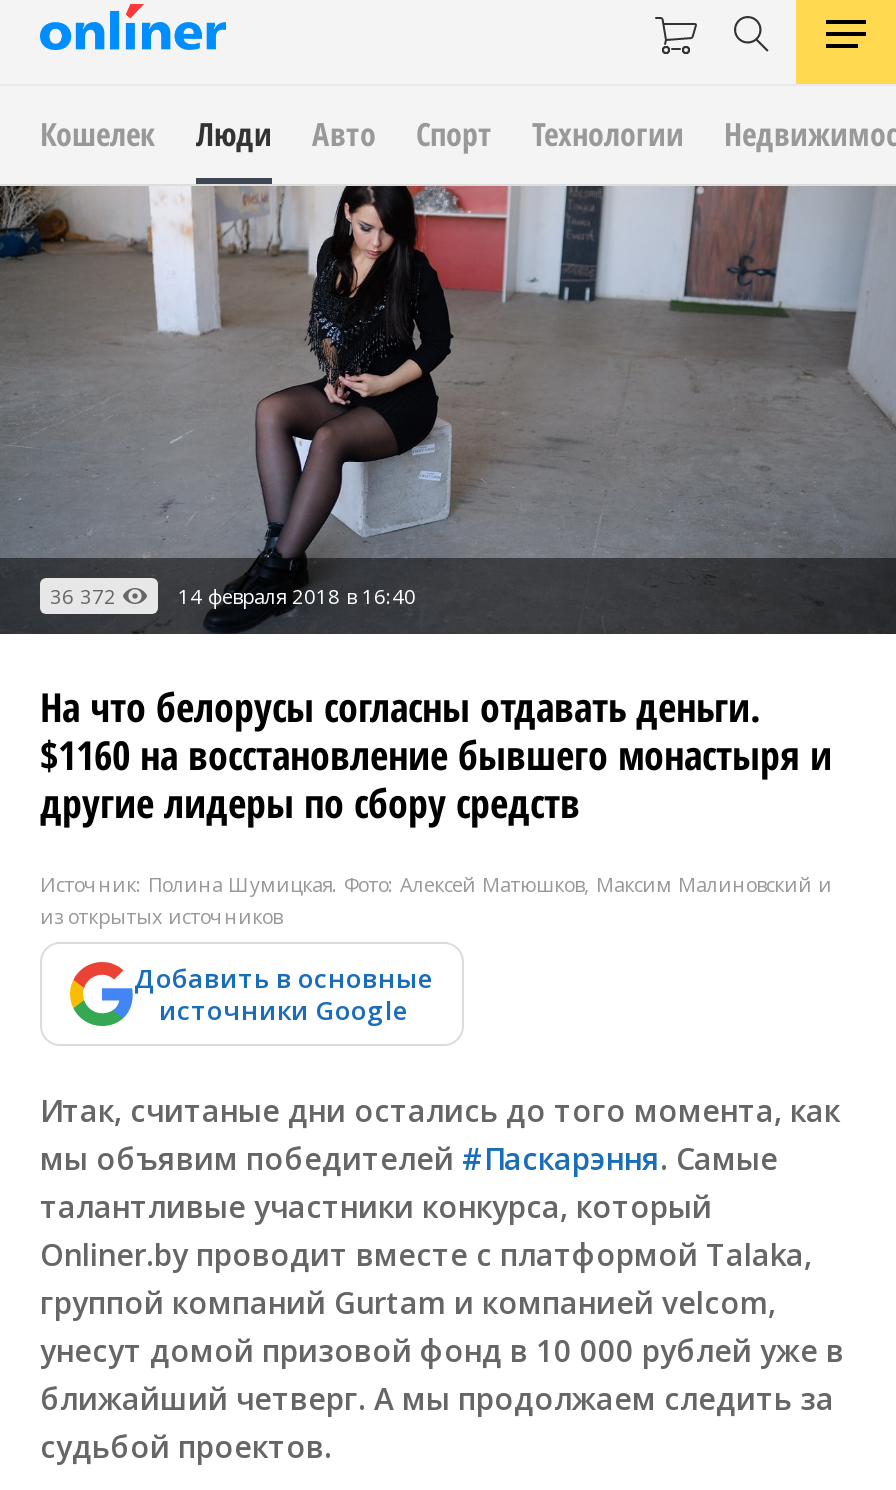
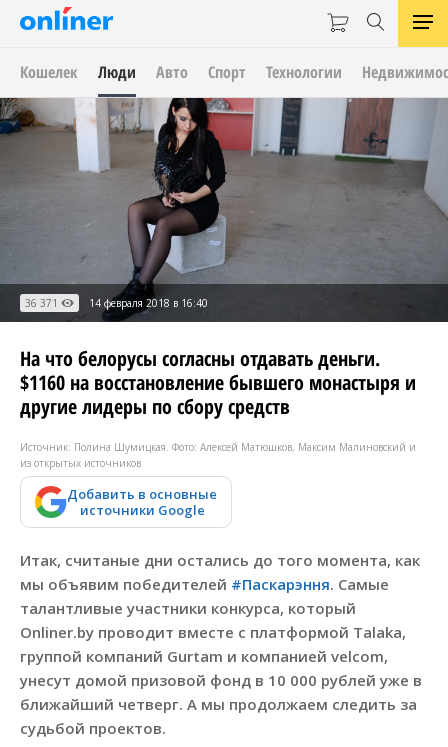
[50,582,416,610] 36 372 14 февраля 2018 в 16:40 -> [25,296,208,310] 36 371 14 февраля 2018 в 16:40

